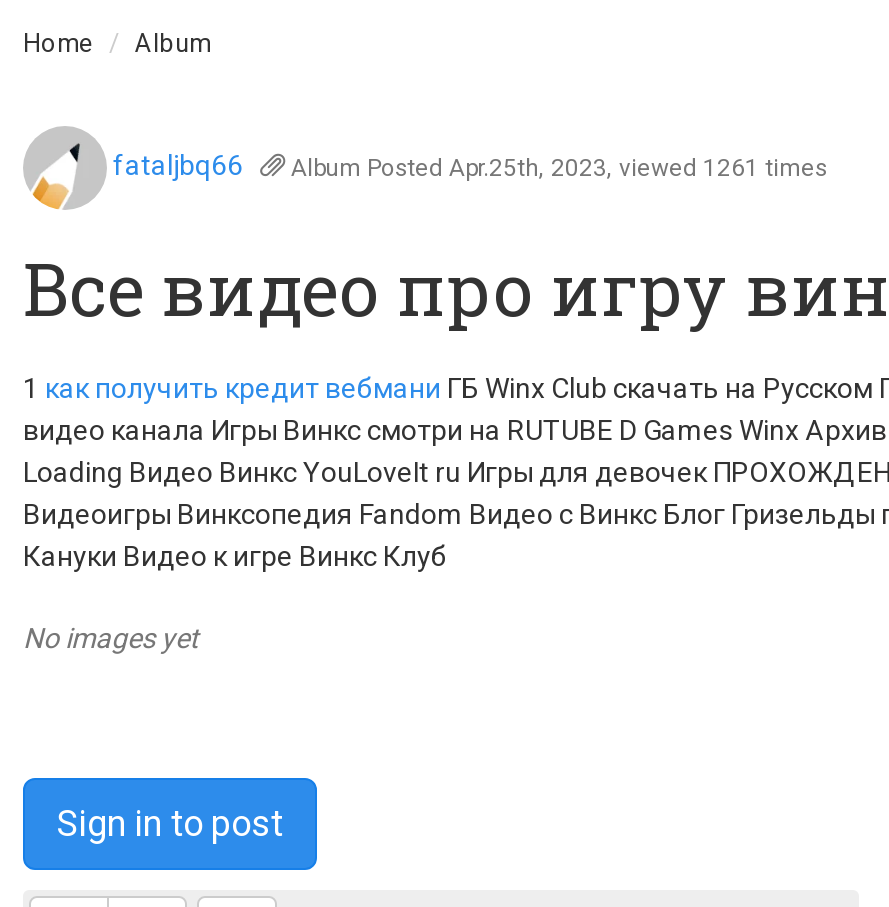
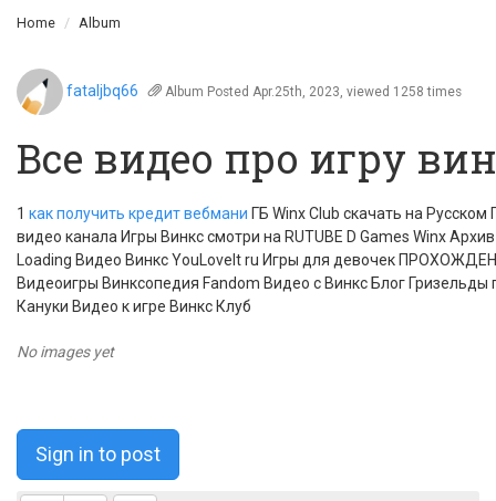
[291,153,827,181] Album Posted Apr.25th, 2023, viewed 1261 times -> [165,84,462,99] Album Posted Apr.25th, 2023, viewed 1258 times

